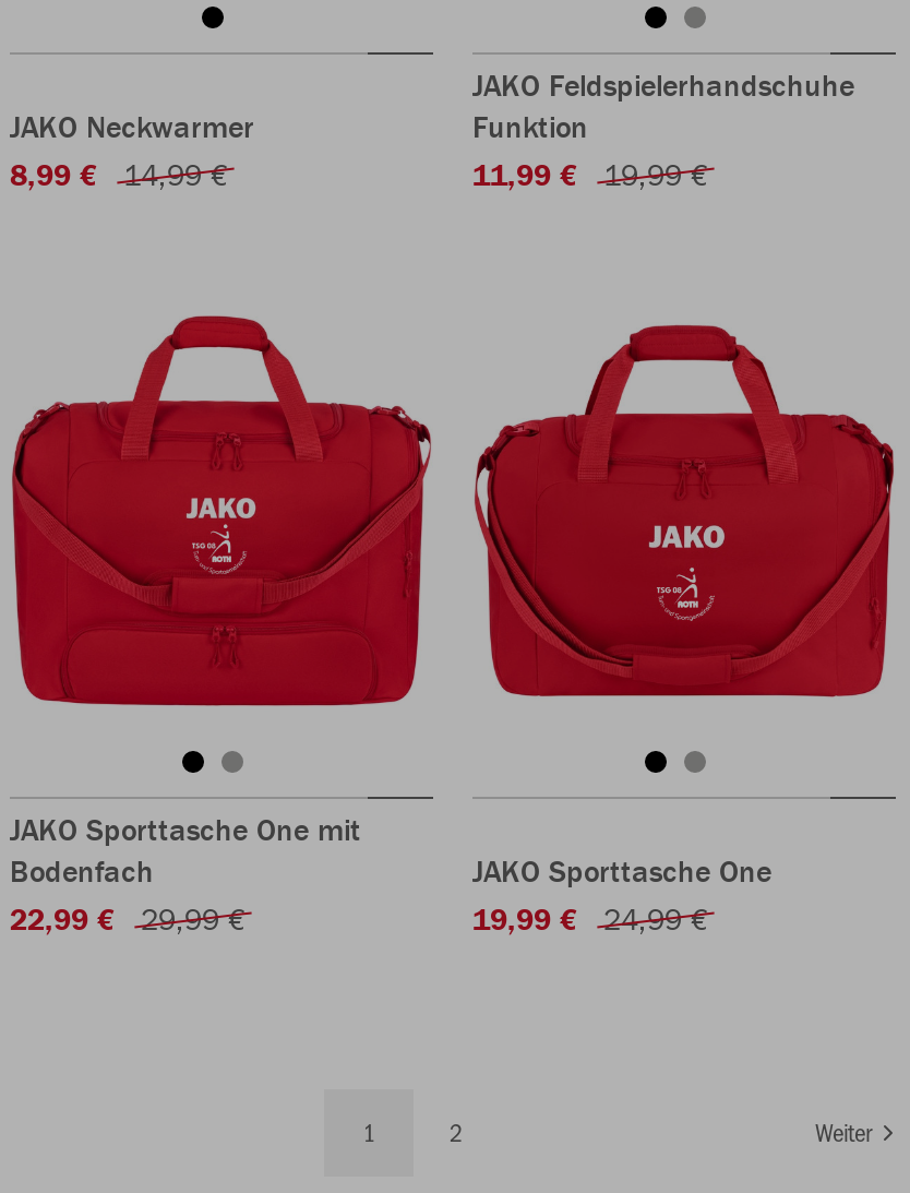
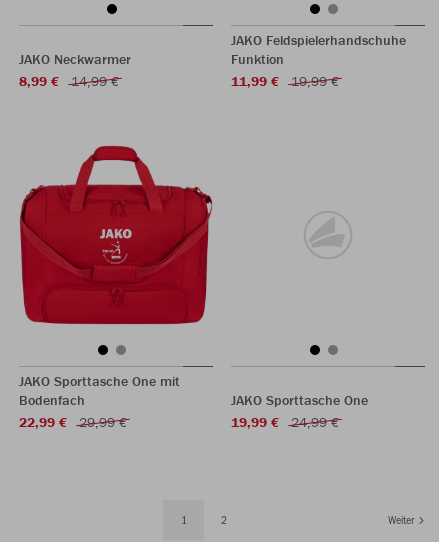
[472,323,896,699] [image] -> none

